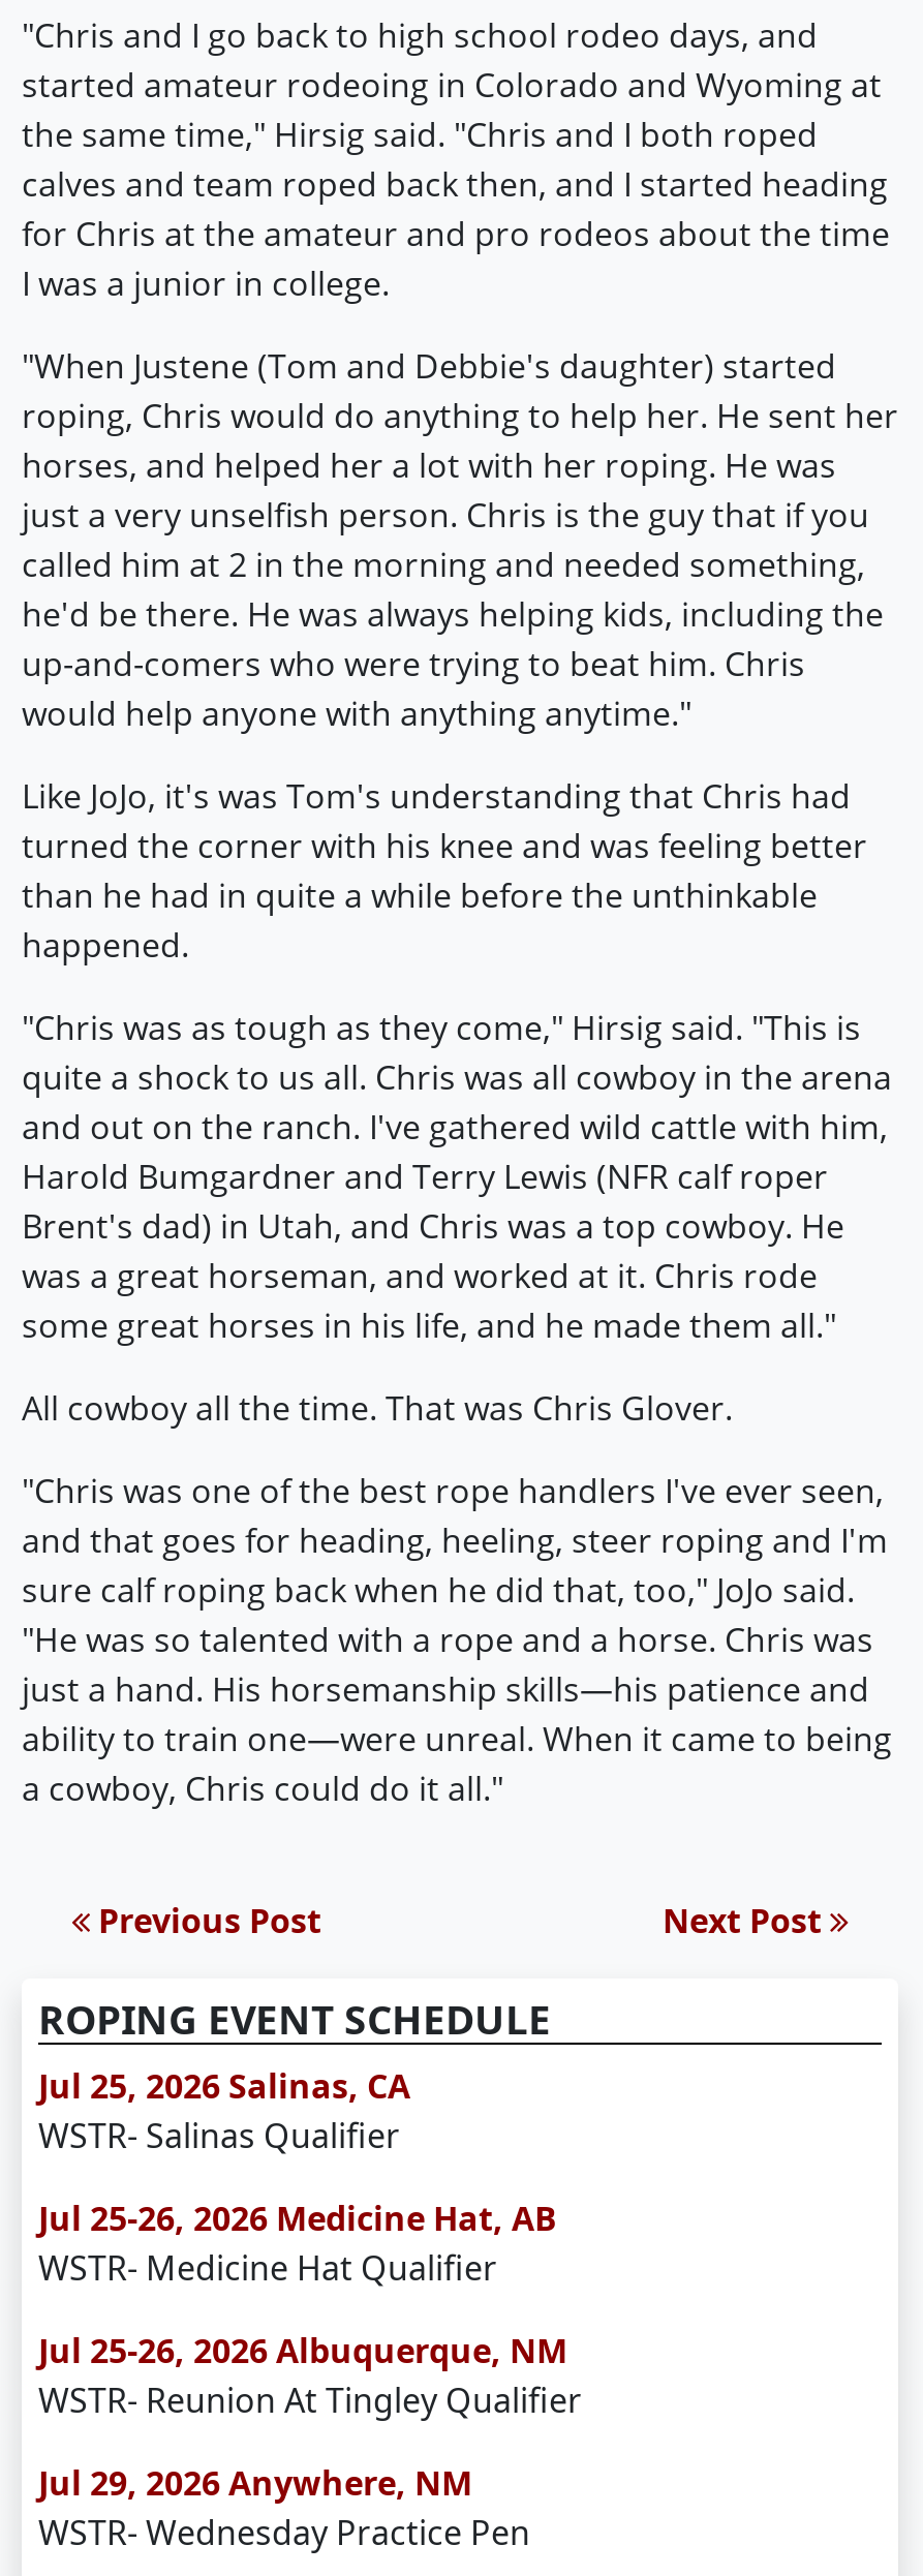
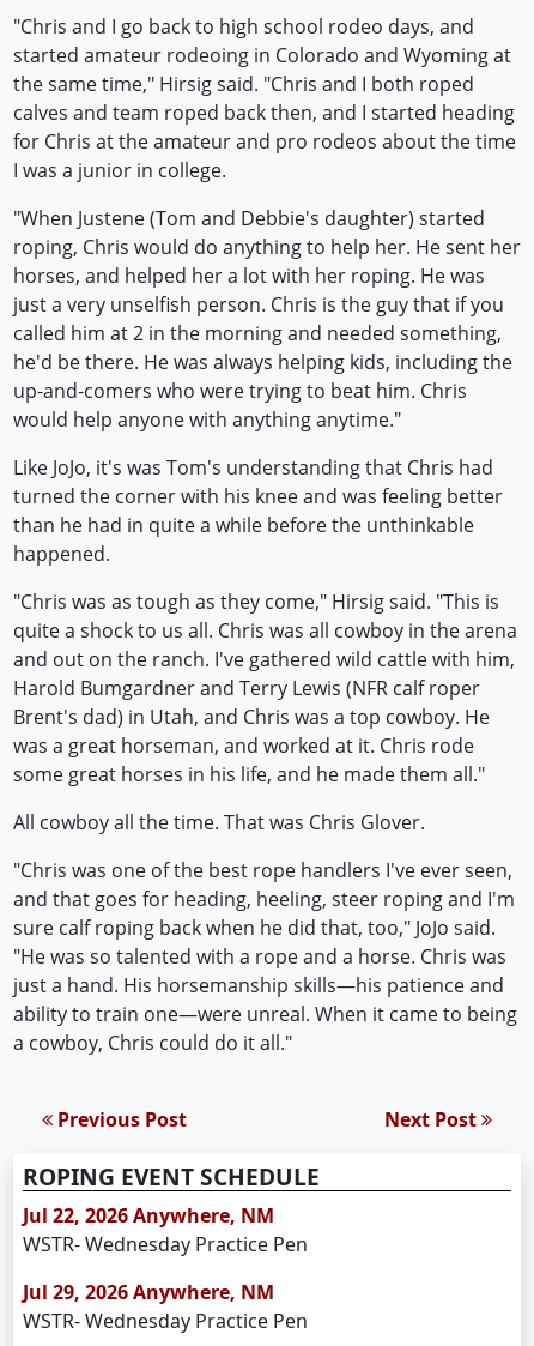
[38,2063,582,2422] Jul 25, 2026 Salinas, CA | WSTR- Salinas Qualifier | Jul 25-26, 2026 Medicine Hat, AB | WSTR- Medicine Hat Qualifier | Jul 25-26, 2026 Albuquerque, NM | WSTR- Reunion At Tingley Qualifier -> [23,1202,308,1257] Jul 22, 2026 Anywhere, NM | WSTR- Wednesday Practice Pen

